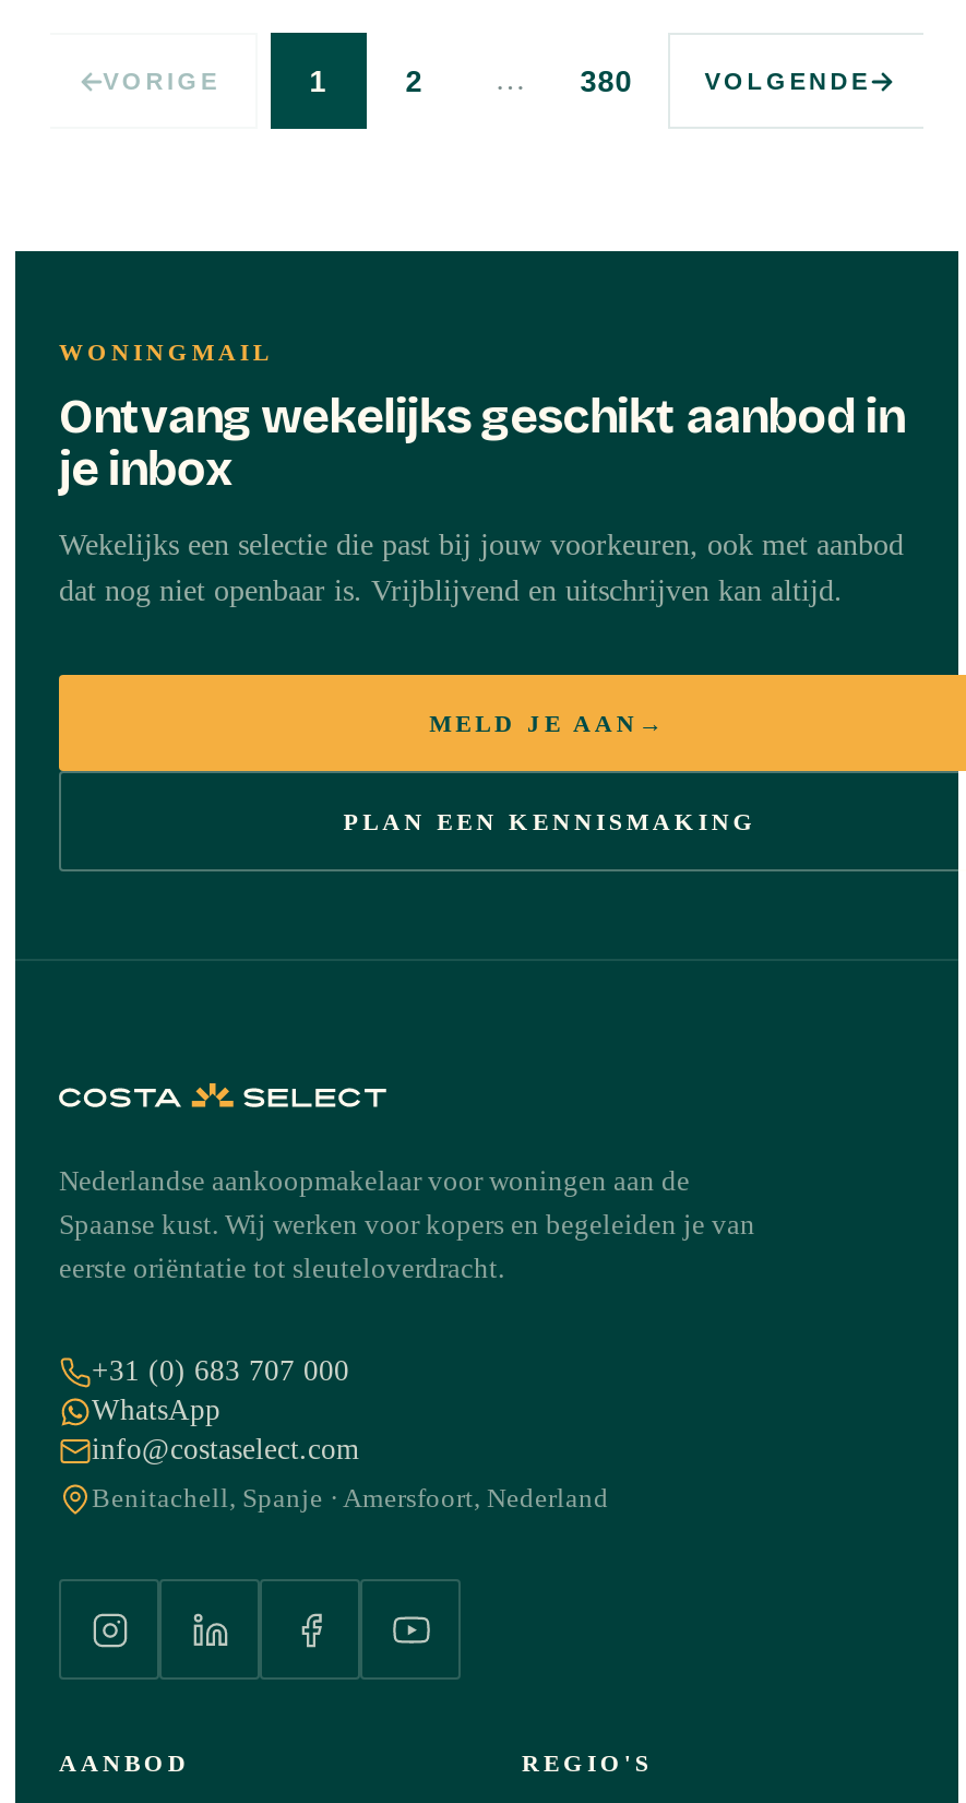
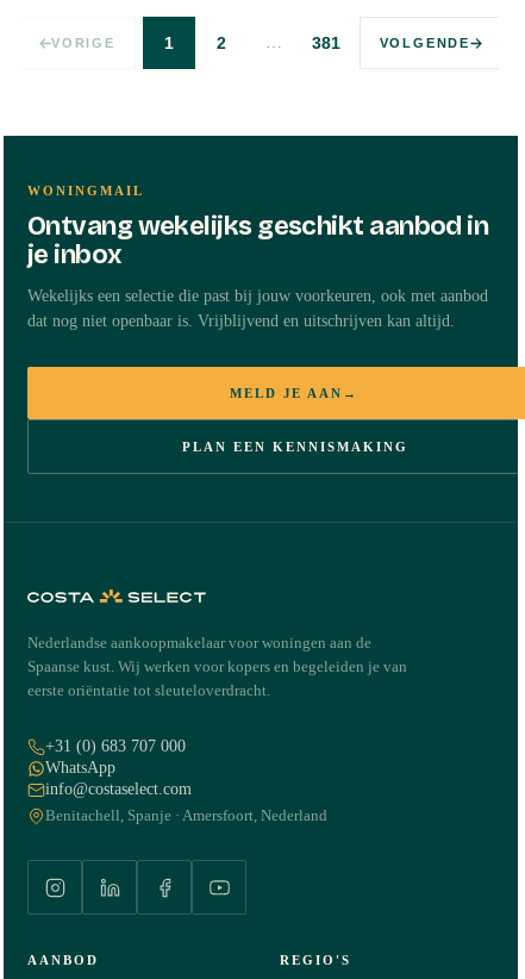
[580,64,632,97] 380 -> [312,34,340,52] 381

